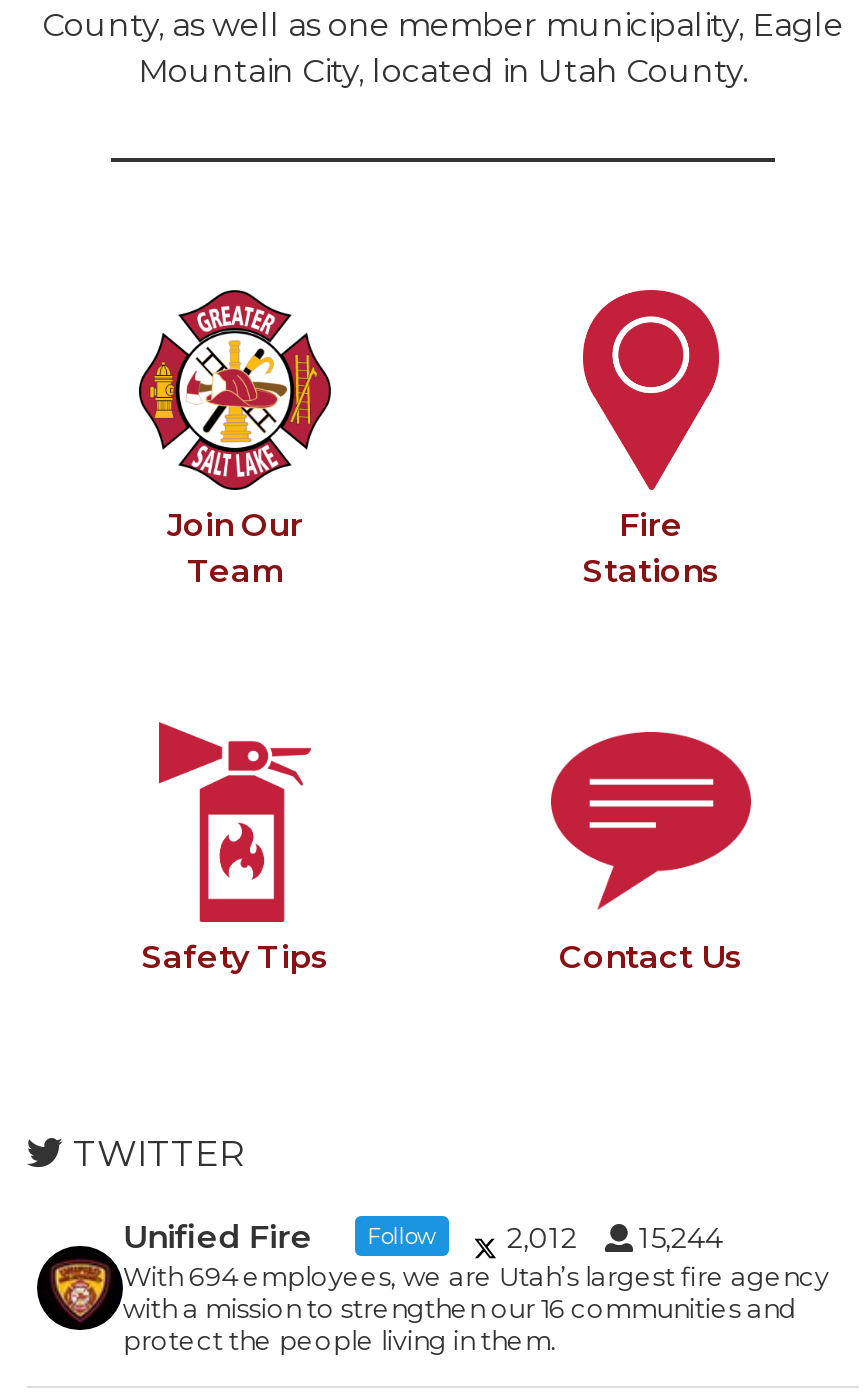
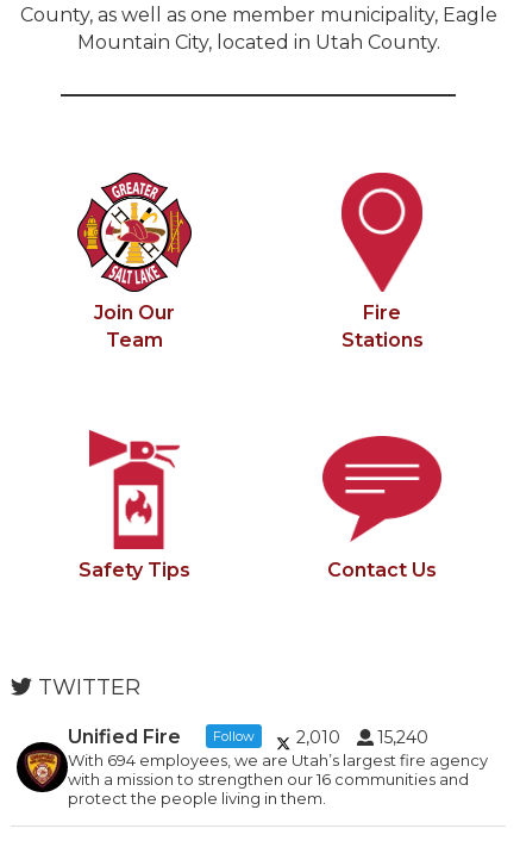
[507,1221,585,1257] 2,012 -> [296,727,345,749] 2,010
[639,1221,723,1257] 15,244 -> [377,727,428,749] 15,240

